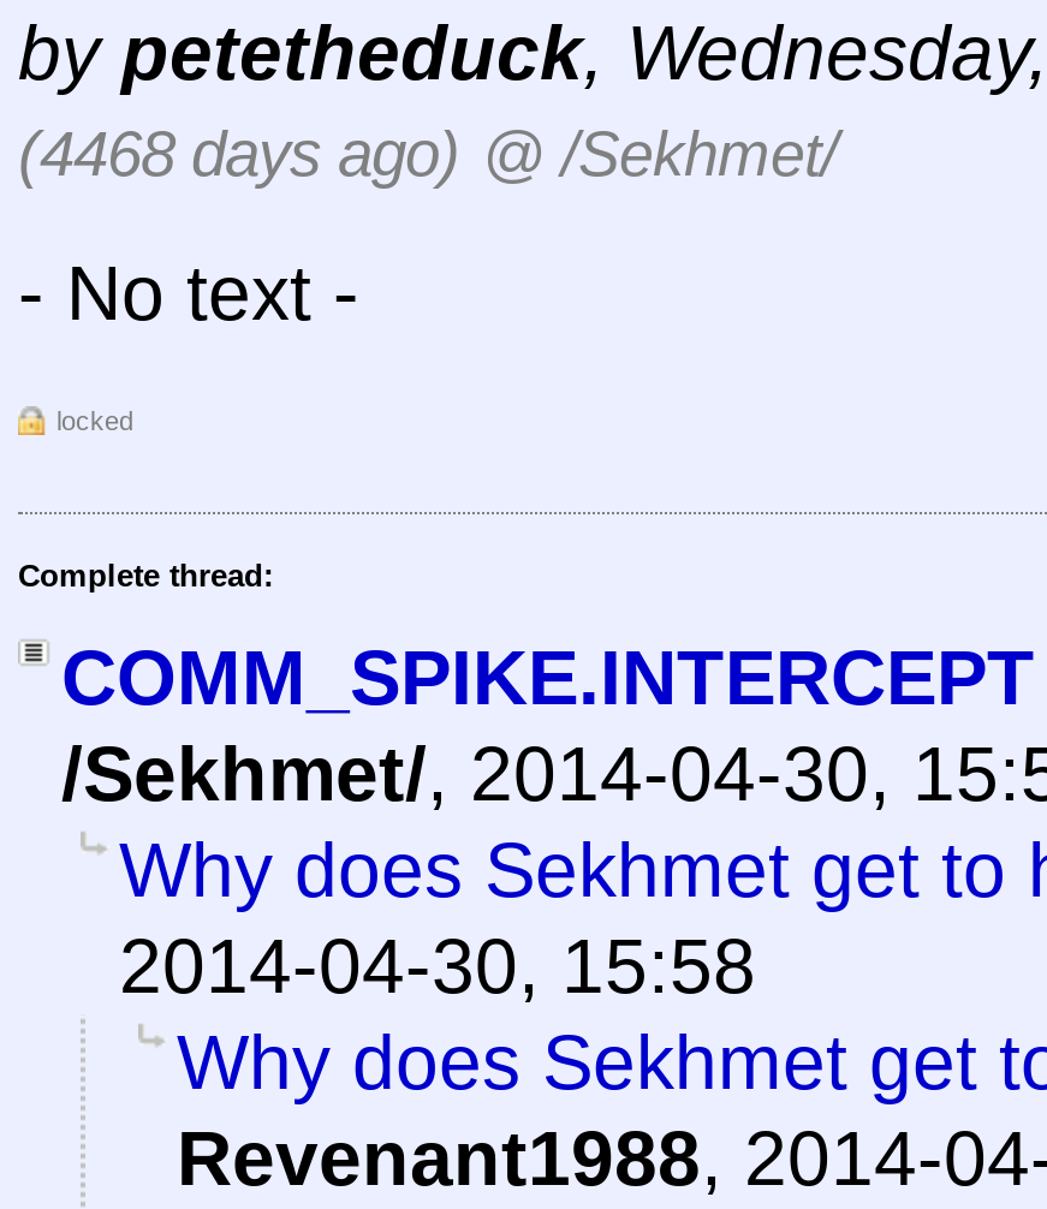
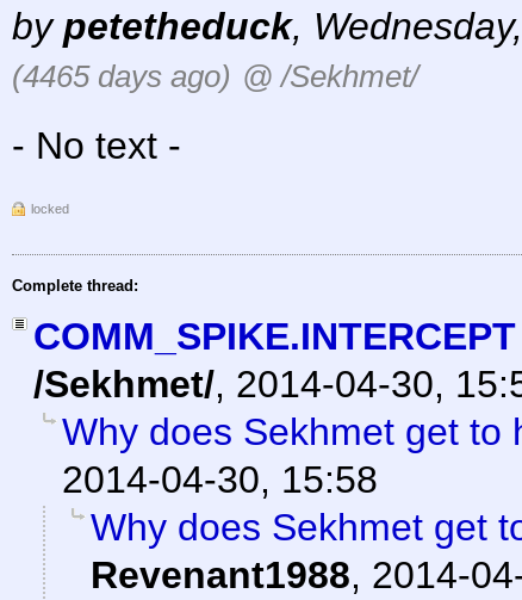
[18,118,838,190] (4468 days ago) @ /Sekhmet/ -> [12,59,418,94] (4465 days ago) @ /Sekhmet/

